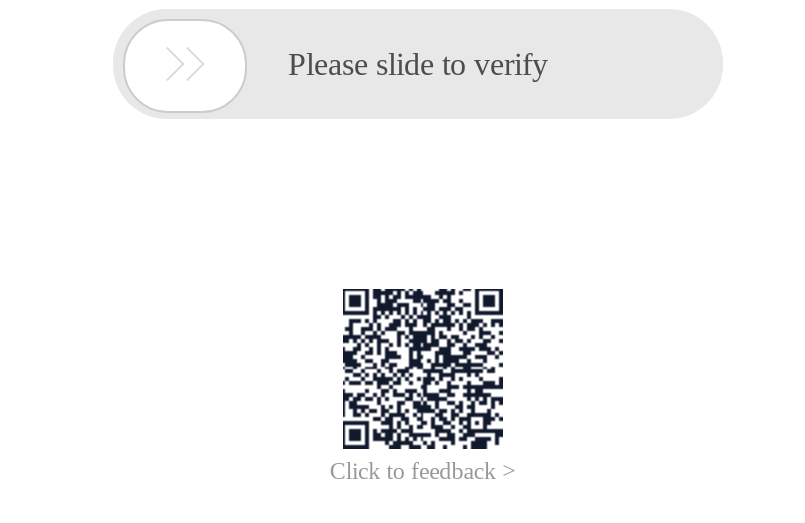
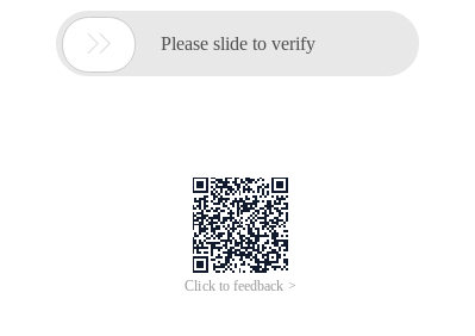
[341,287,505,451] [image] -> [193,176,289,274] [image]

